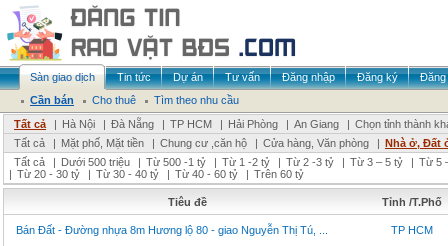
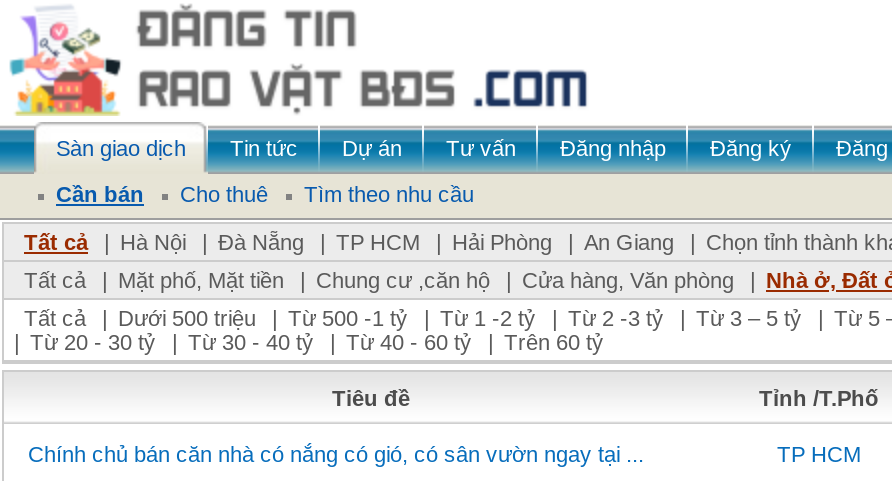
[16,224,328,236] Bán Đất - Đường nhựa 8m Hương lộ 80 - giao Nguyễn Thị Tú, ... -> [28,442,644,466] Chính chủ bán căn nhà có nắng có gió, có sân vườn ngay tại ...

